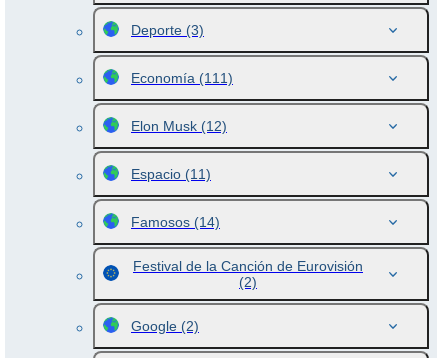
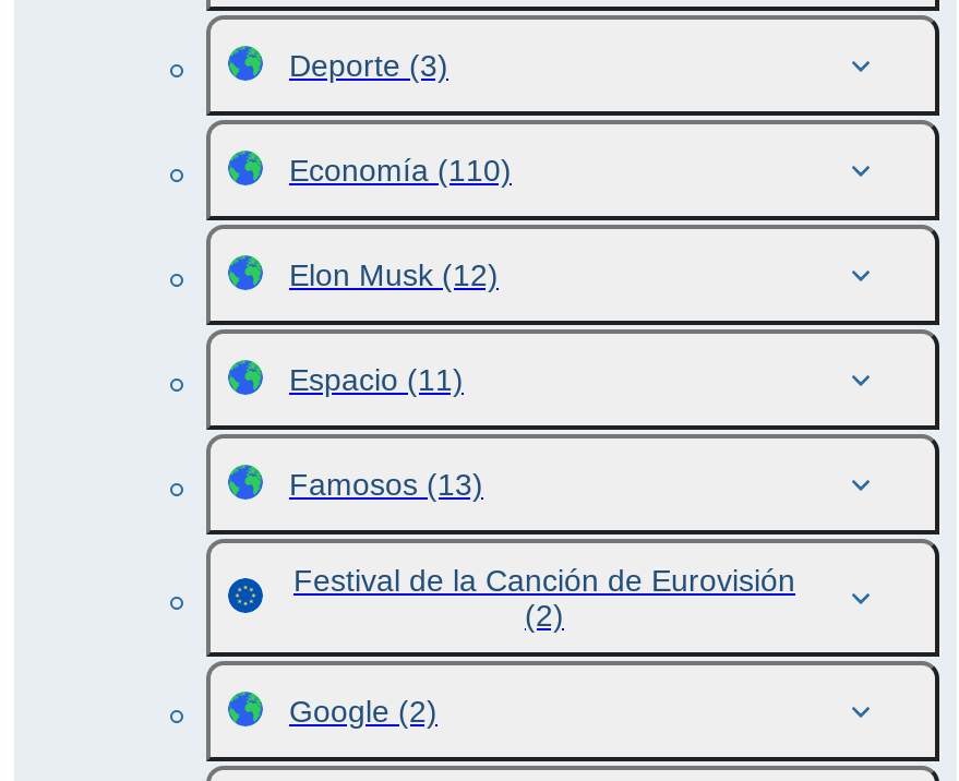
[131,70,233,86] Economía (111) -> [289,153,512,188] Economía (110)
[131,214,220,230] Famosos (14) -> [289,467,483,502] Famosos (13)

